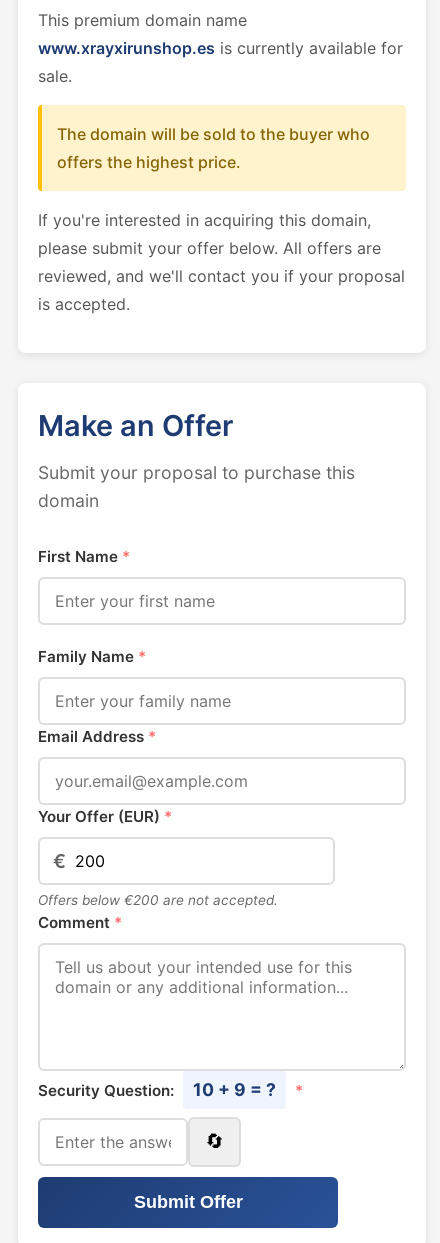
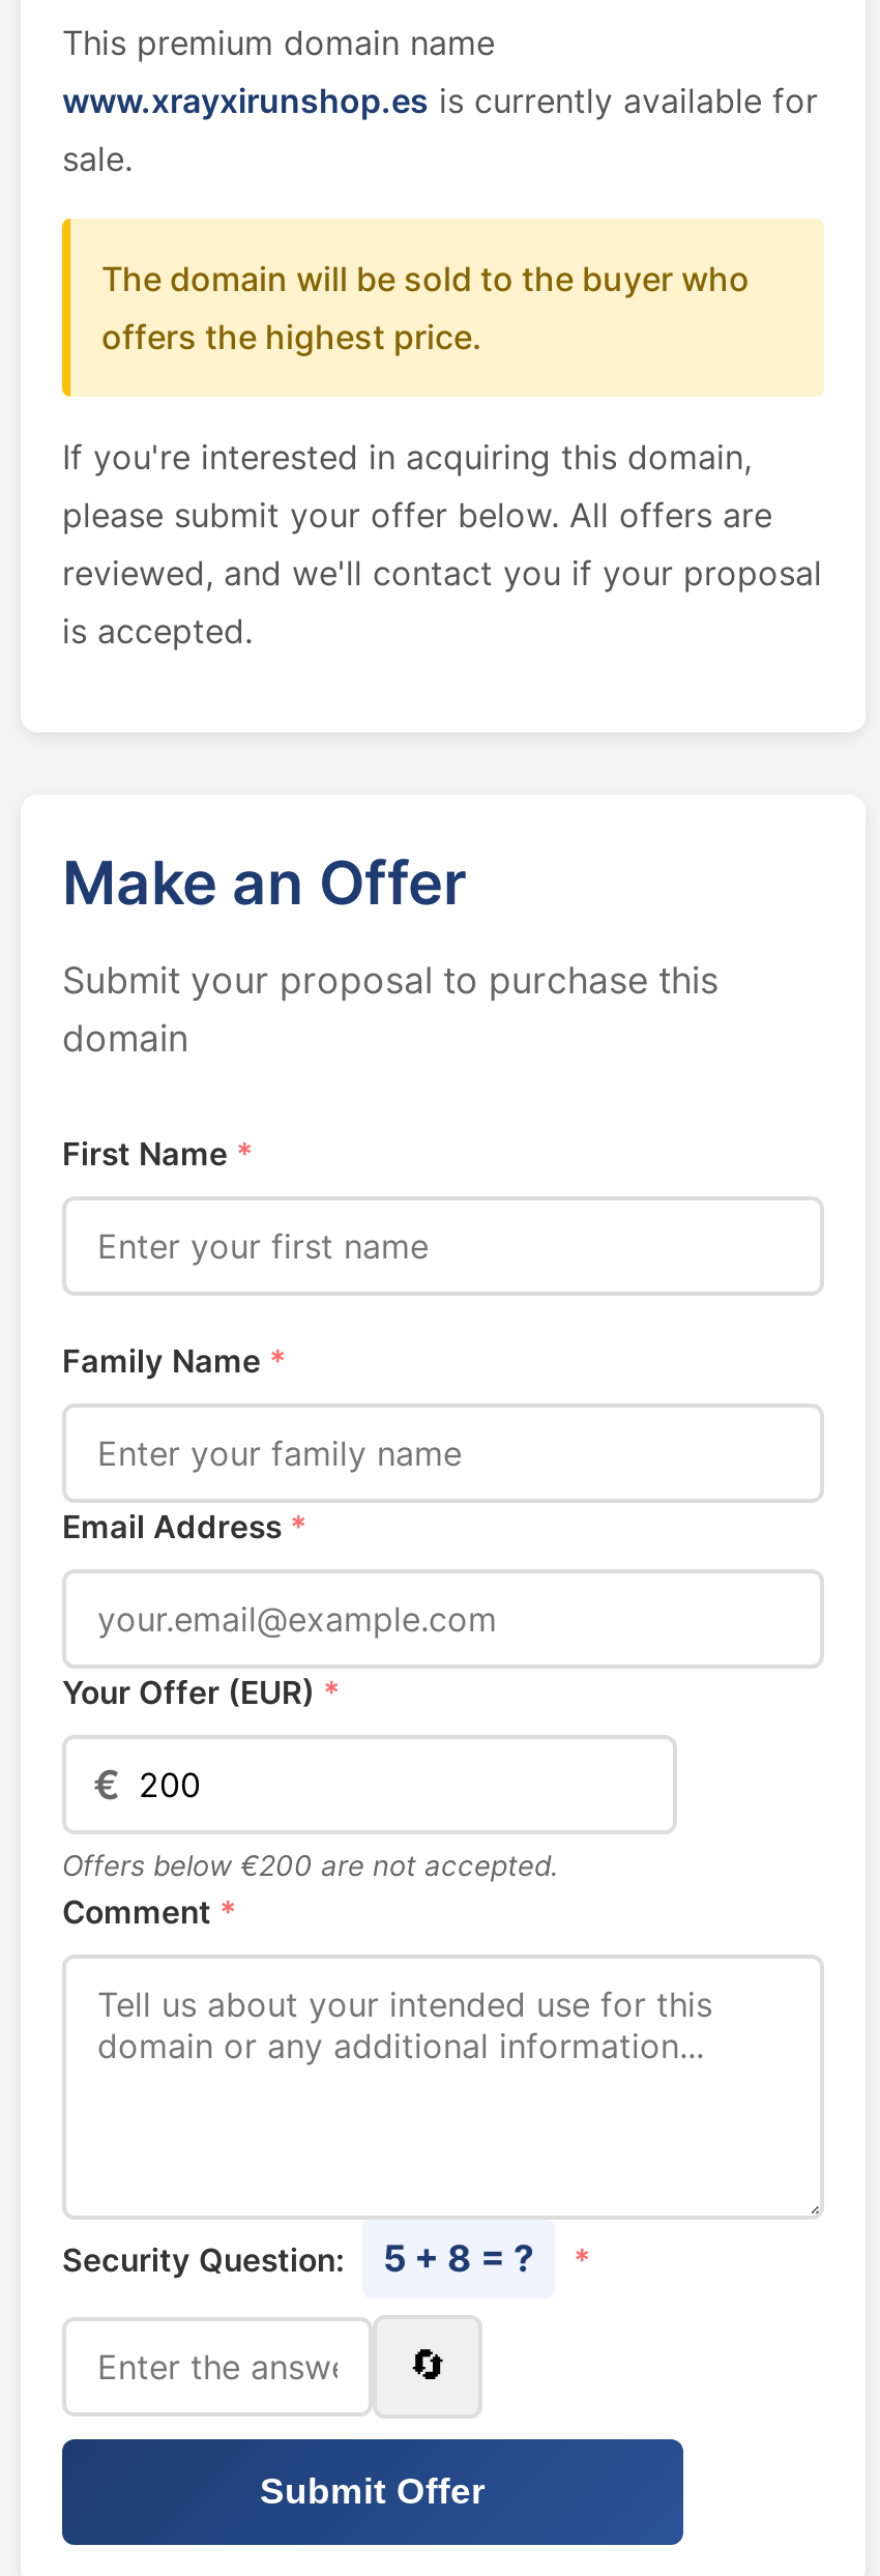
[193,1079,276,1100] 10 + 9 = ? -> [383,2236,534,2280] 5 + 8 = ?

